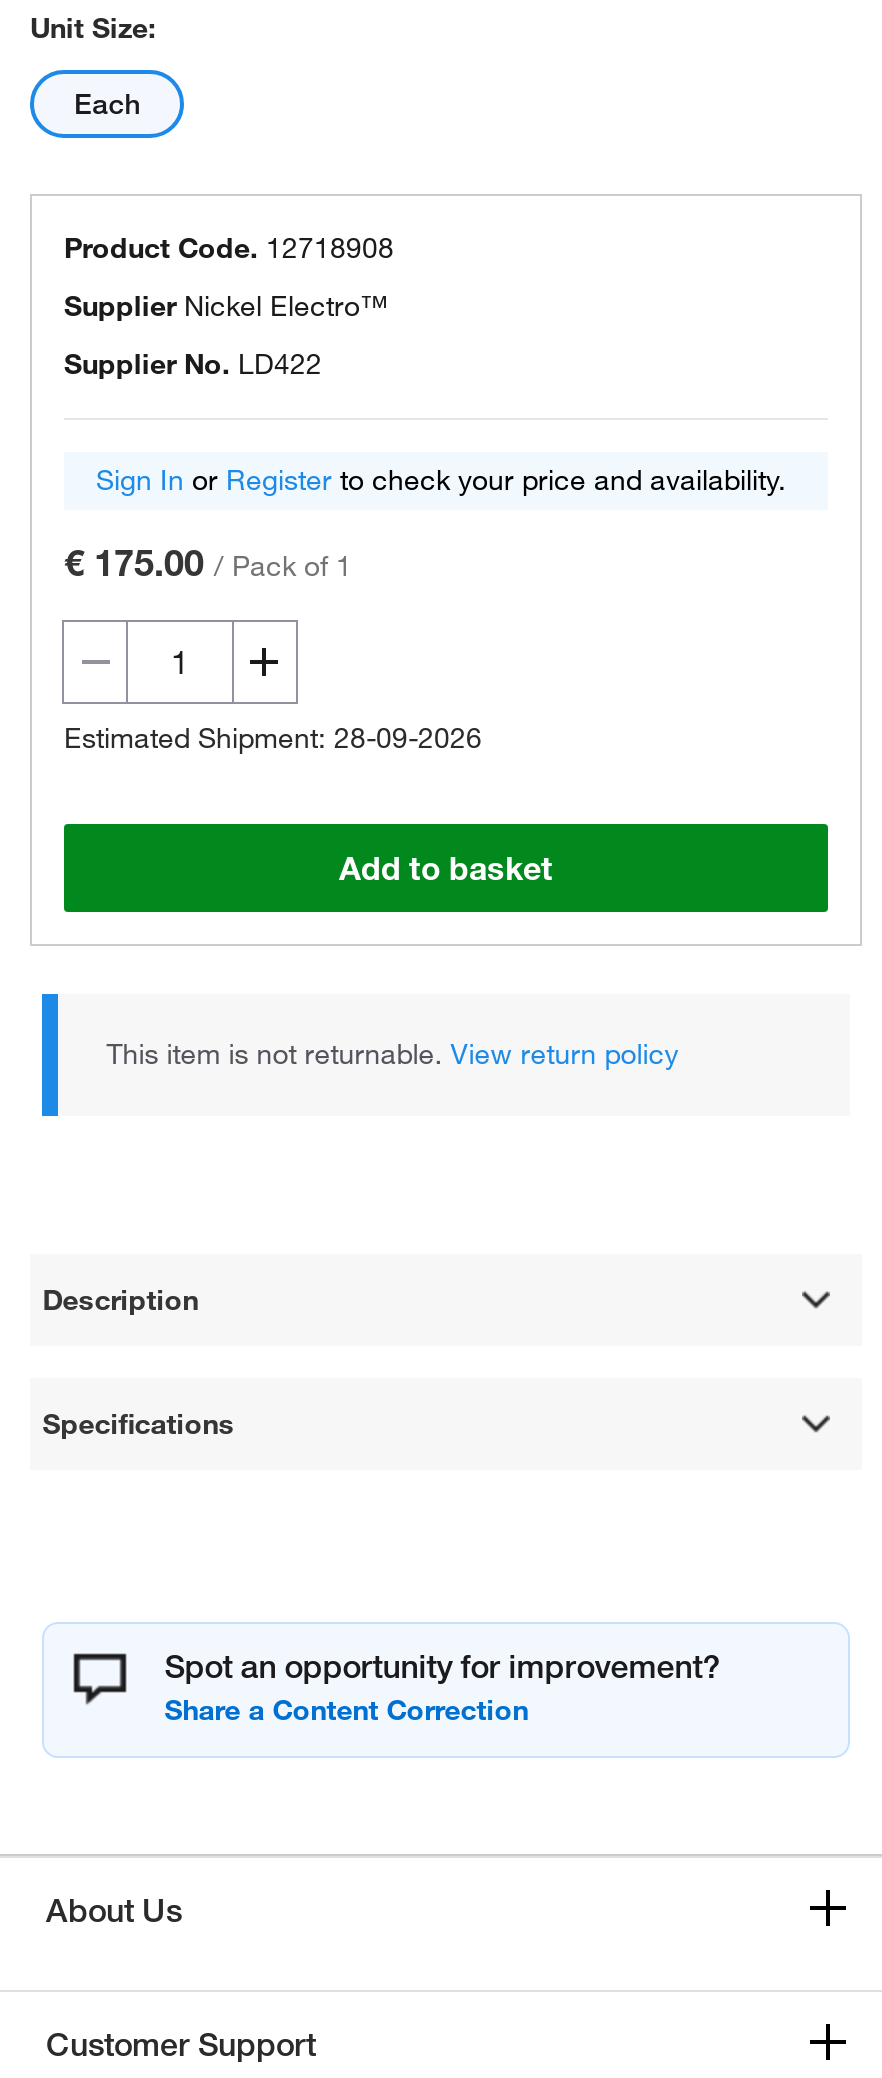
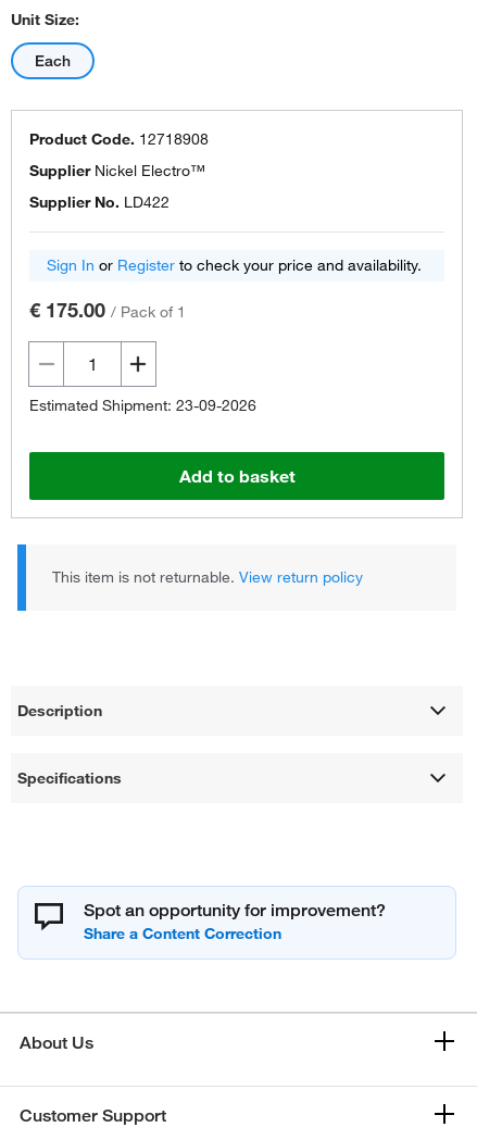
[64,720,482,756] Estimated Shipment: 28-09-2026 -> [29,396,256,415] Estimated Shipment: 23-09-2026

